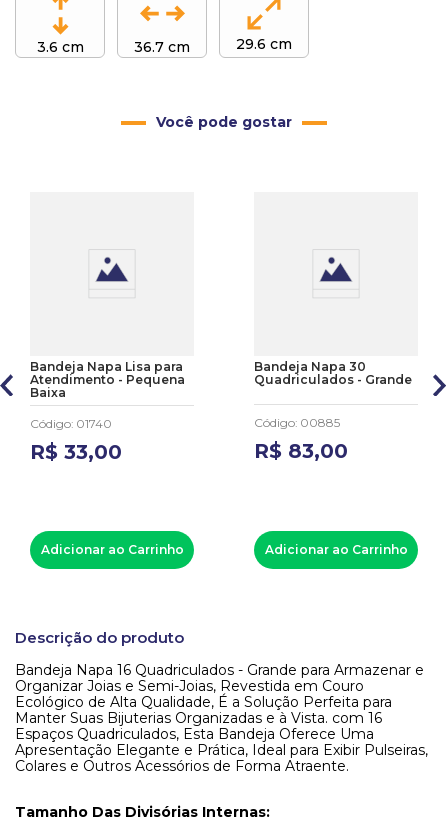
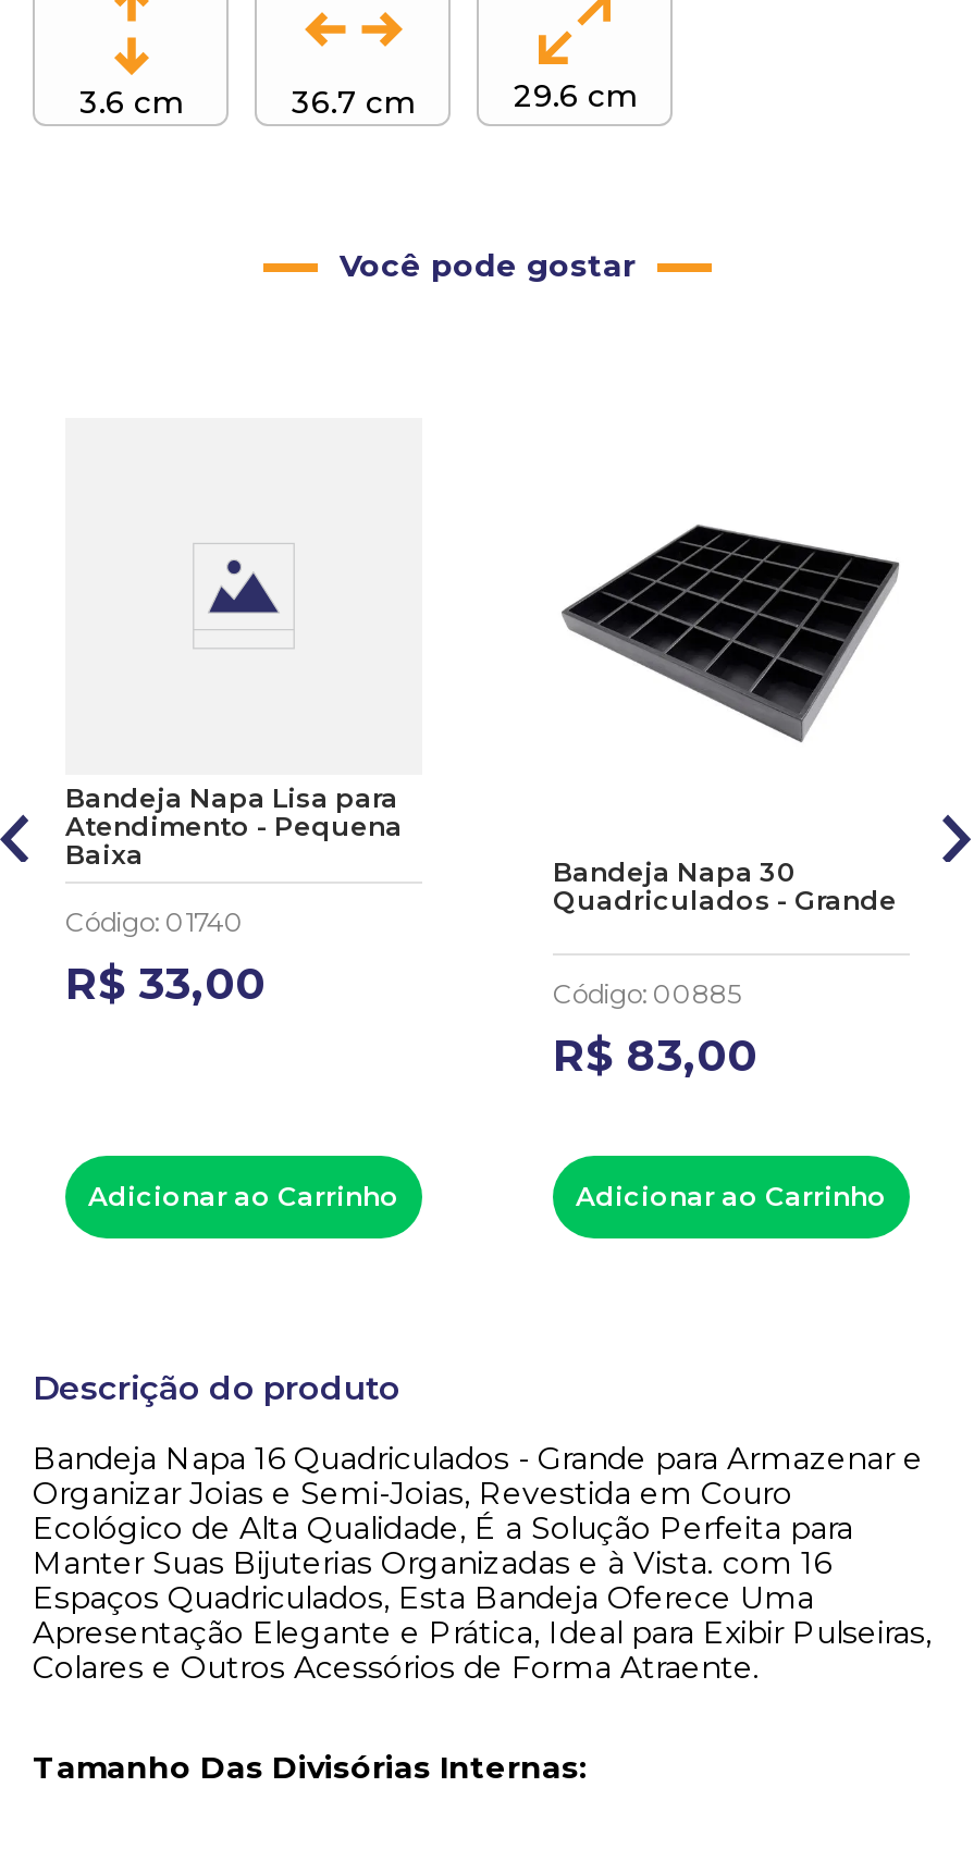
none -> [562,525,899,742] [image]
moved [254,359,412,463] -> [553,855,897,1082]: Bandeja Napa 30 | Quadriculados - Grande | Código: 00885 | R$ 83,00

